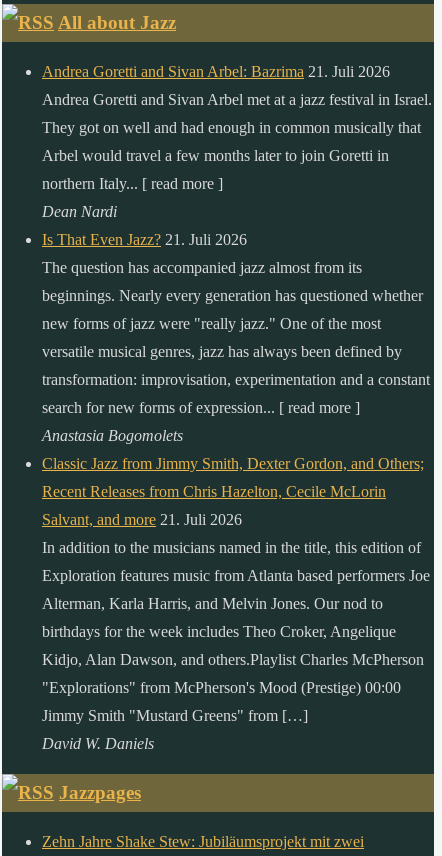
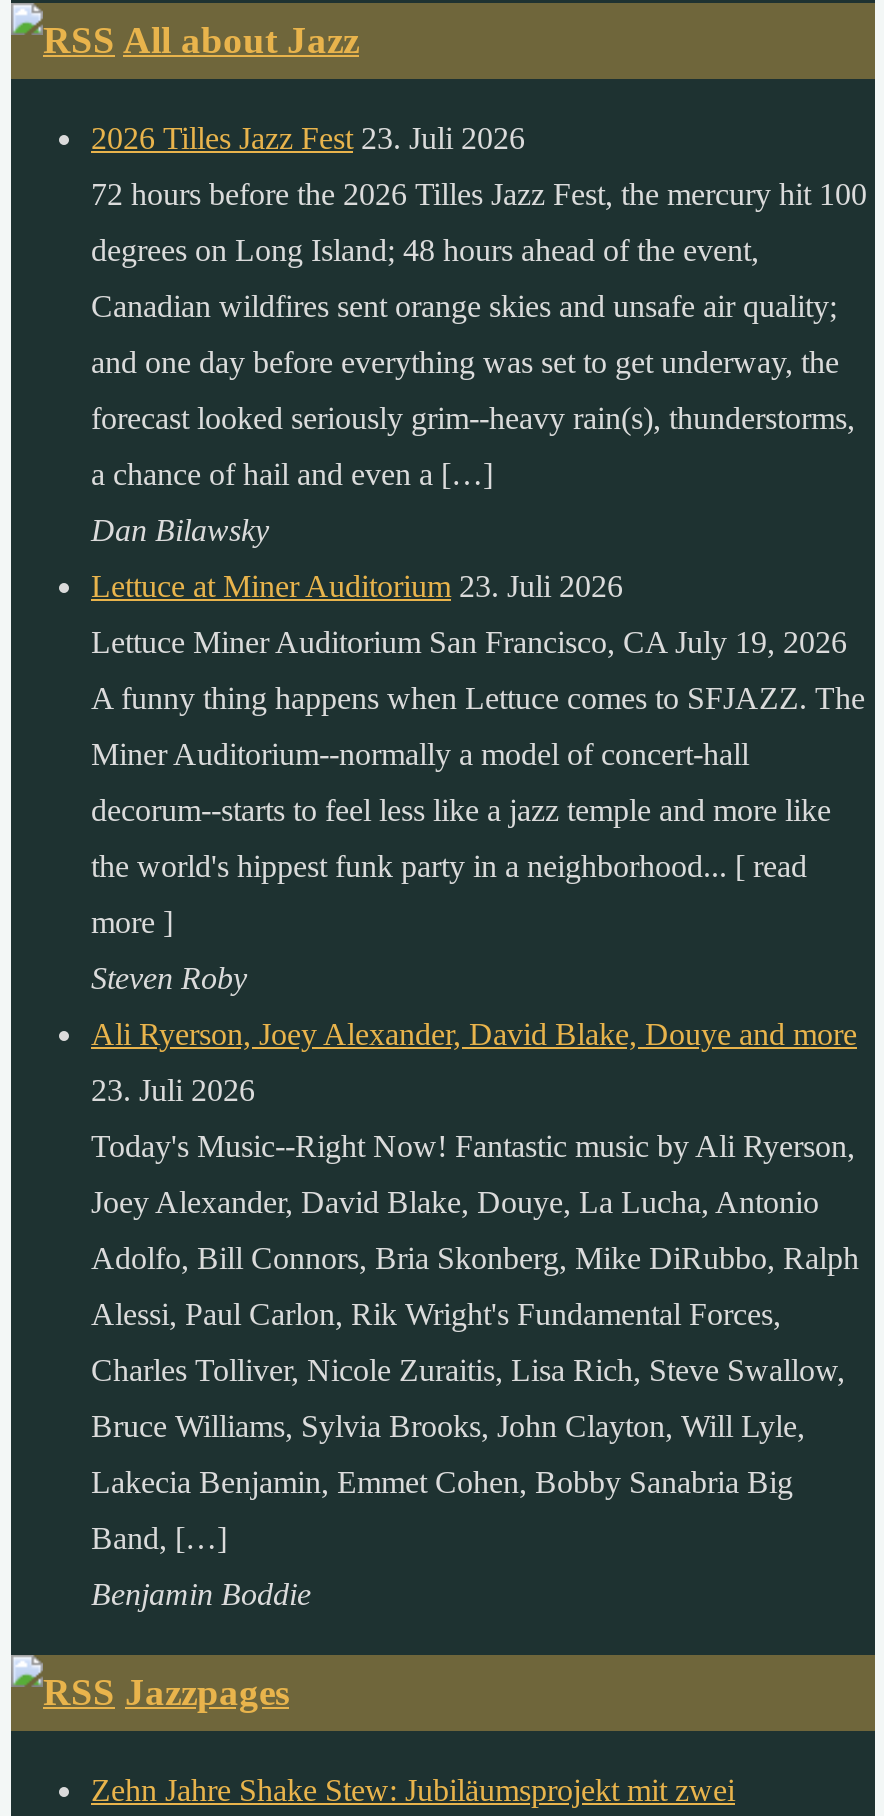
[42,63,432,752] Andrea Goretti and Sivan Arbel: Bazrima 21. Juli 2026 | Andrea Goretti and Sivan Arbel met at a jazz festival in Israel. | They got on well and had enough in common musically that | Arbel would travel a few months later to join Goretti in | northern Italy... [ read more ] | Dean Nardi | Is That Even Jazz? 21. Juli 2026 | The question has accompanied jazz almost from its | beginnings. Nearly every generation has questioned whether | new forms of jazz were "really jazz." One of the most | versatile musical genres, jazz has always been defined by | transformation: improvisation, experimentation and a constant | search for new forms of expression... [ read more ] | Anastasia Bogomolets | Classic Jazz from Jimmy Smith, Dexter Gordon, and Others; | Recent Releases from Chris Hazelton, Cecile McLorin | Salvant, and more 21. Juli 2026 | In addition to the musicians named in the title, this edition of | Exploration features music from Atlanta based performers Joe | Alterman, Karla Harris, and Melvin Jones. Our nod to | birthdays for the week includes Theo Croker, Angelique | Kidjo, Alan Dawson, and others.Playlist Charles McPherson | "Explorations" from McPherson's Mood (Prestige) 00:00 | Jimmy Smith "Mustard Greens" from […] | David W. Daniels -> [91,121,867,1611] 2026 Tilles Jazz Fest 23. Juli 2026 | 72 hours before the 2026 Tilles Jazz Fest, the mercury hit 100 | degrees on Long Island; 48 hours ahead of the event, | Canadian wildfires sent orange skies and unsafe air quality; | and one day before everything was set to get underway, the | forecast looked seriously grim--heavy rain(s), thunderstorms, | a chance of hail and even a […] | Dan Bilawsky | Lettuce at Miner Auditorium 23. Juli 2026 | Lettuce Miner Auditorium San Francisco, CA July 19, 2026 | A funny thing happens when Lettuce comes to SFJAZZ. The | Miner Auditorium--normally a model of concert-hall | decorum--starts to feel less like a jazz temple and more like | the world's hippest funk party in a neighborhood... [ read | more ] | Steven Roby | Ali Ryerson, Joey Alexander, David Blake, Douye and more | 23. Juli 2026 | Today's Music--Right Now! Fantastic music by Ali Ryerson, | Joey Alexander, David Blake, Douye, La Lucha, Antonio | Adolfo, Bill Connors, Bria Skonberg, Mike DiRubbo, Ralph | Alessi, Paul Carlon, Rik Wright's Fundamental Forces, | Charles Tolliver, Nicole Zuraitis, Lisa Rich, Steve Swallow, | Bruce Williams, Sylvia Brooks, John Clayton, Will Lyle, | Lakecia Benjamin, Emmet Cohen, Bobby Sanabria Big | Band, […] | Benjamin Boddie

